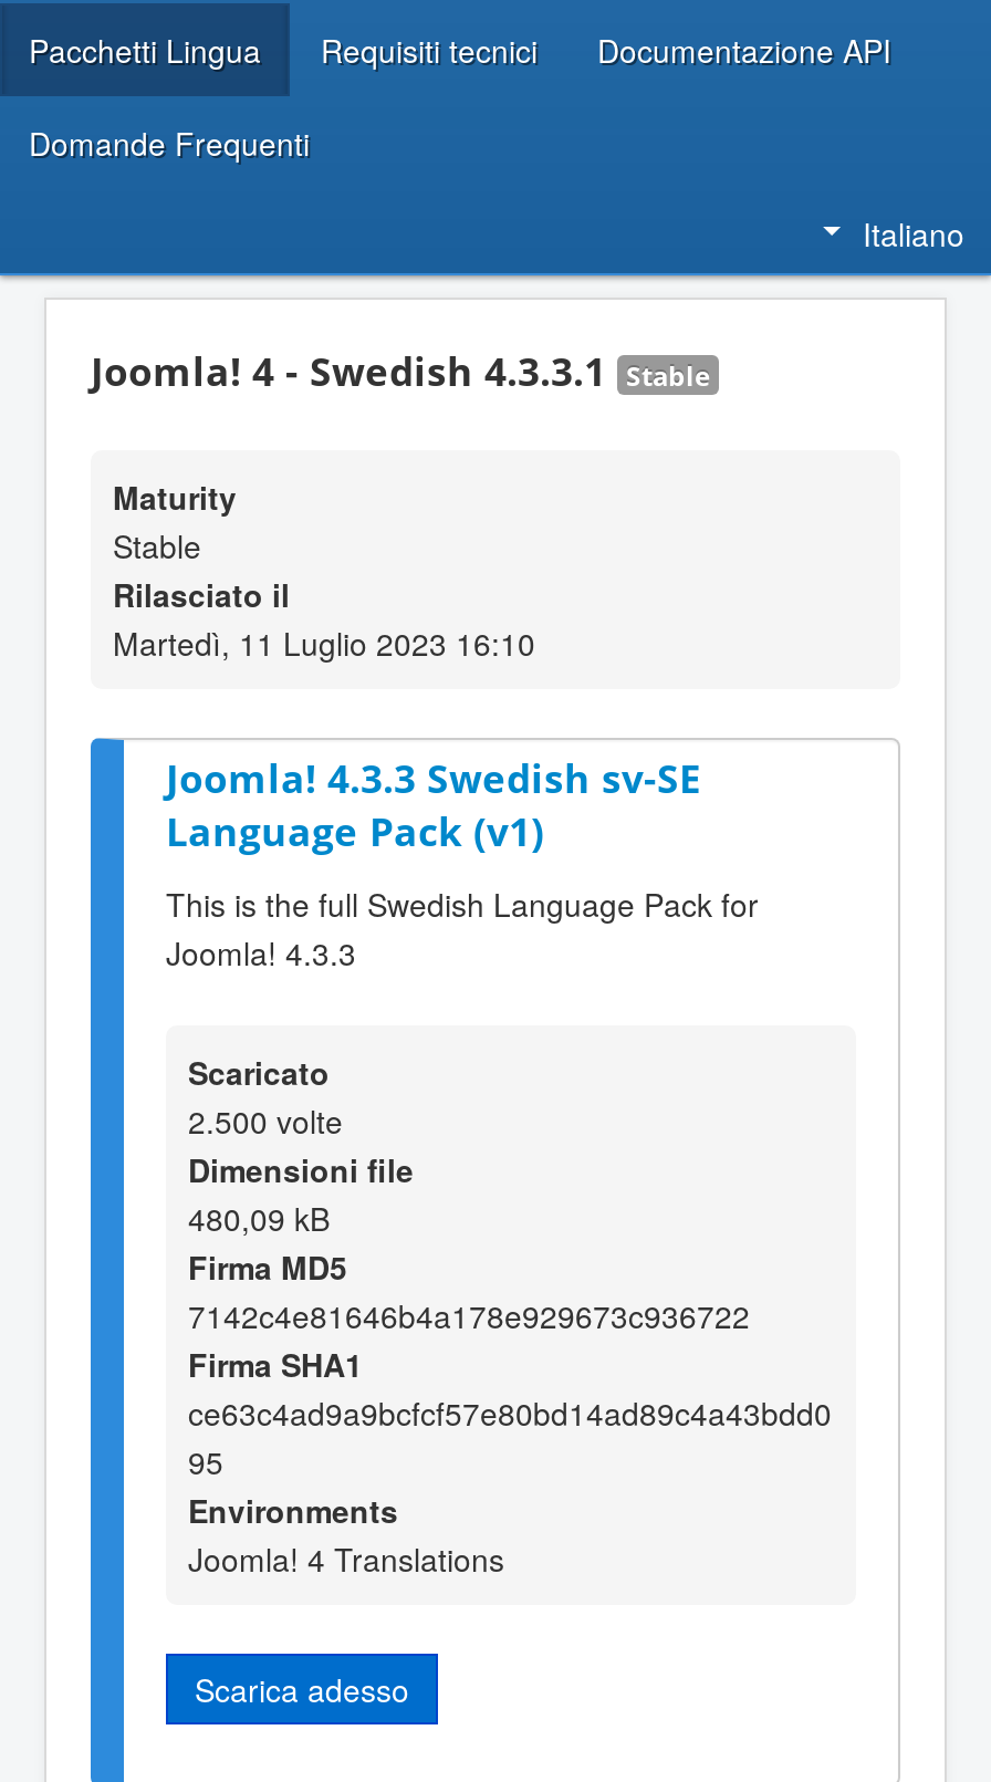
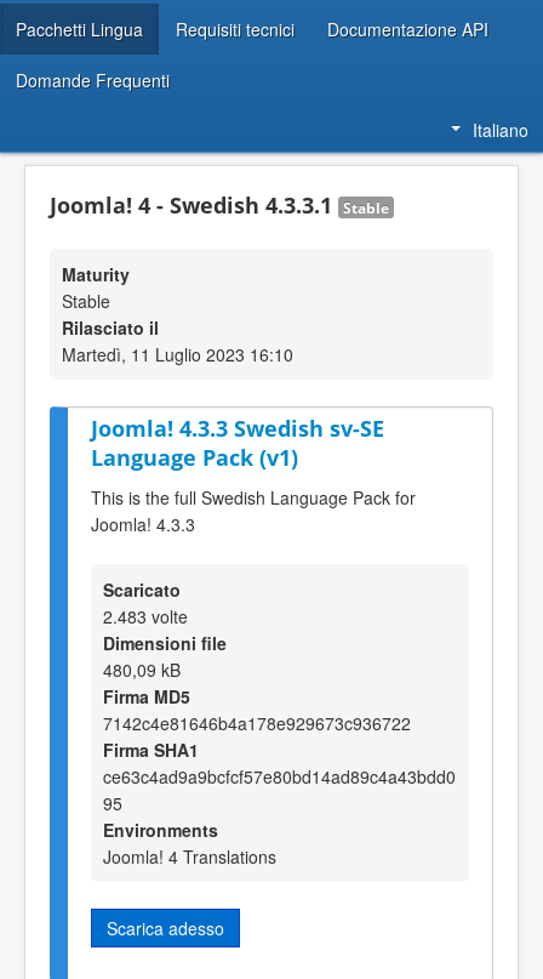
[188,1098,343,1143] 2.500 volte -> [103,604,188,628] 2.483 volte

